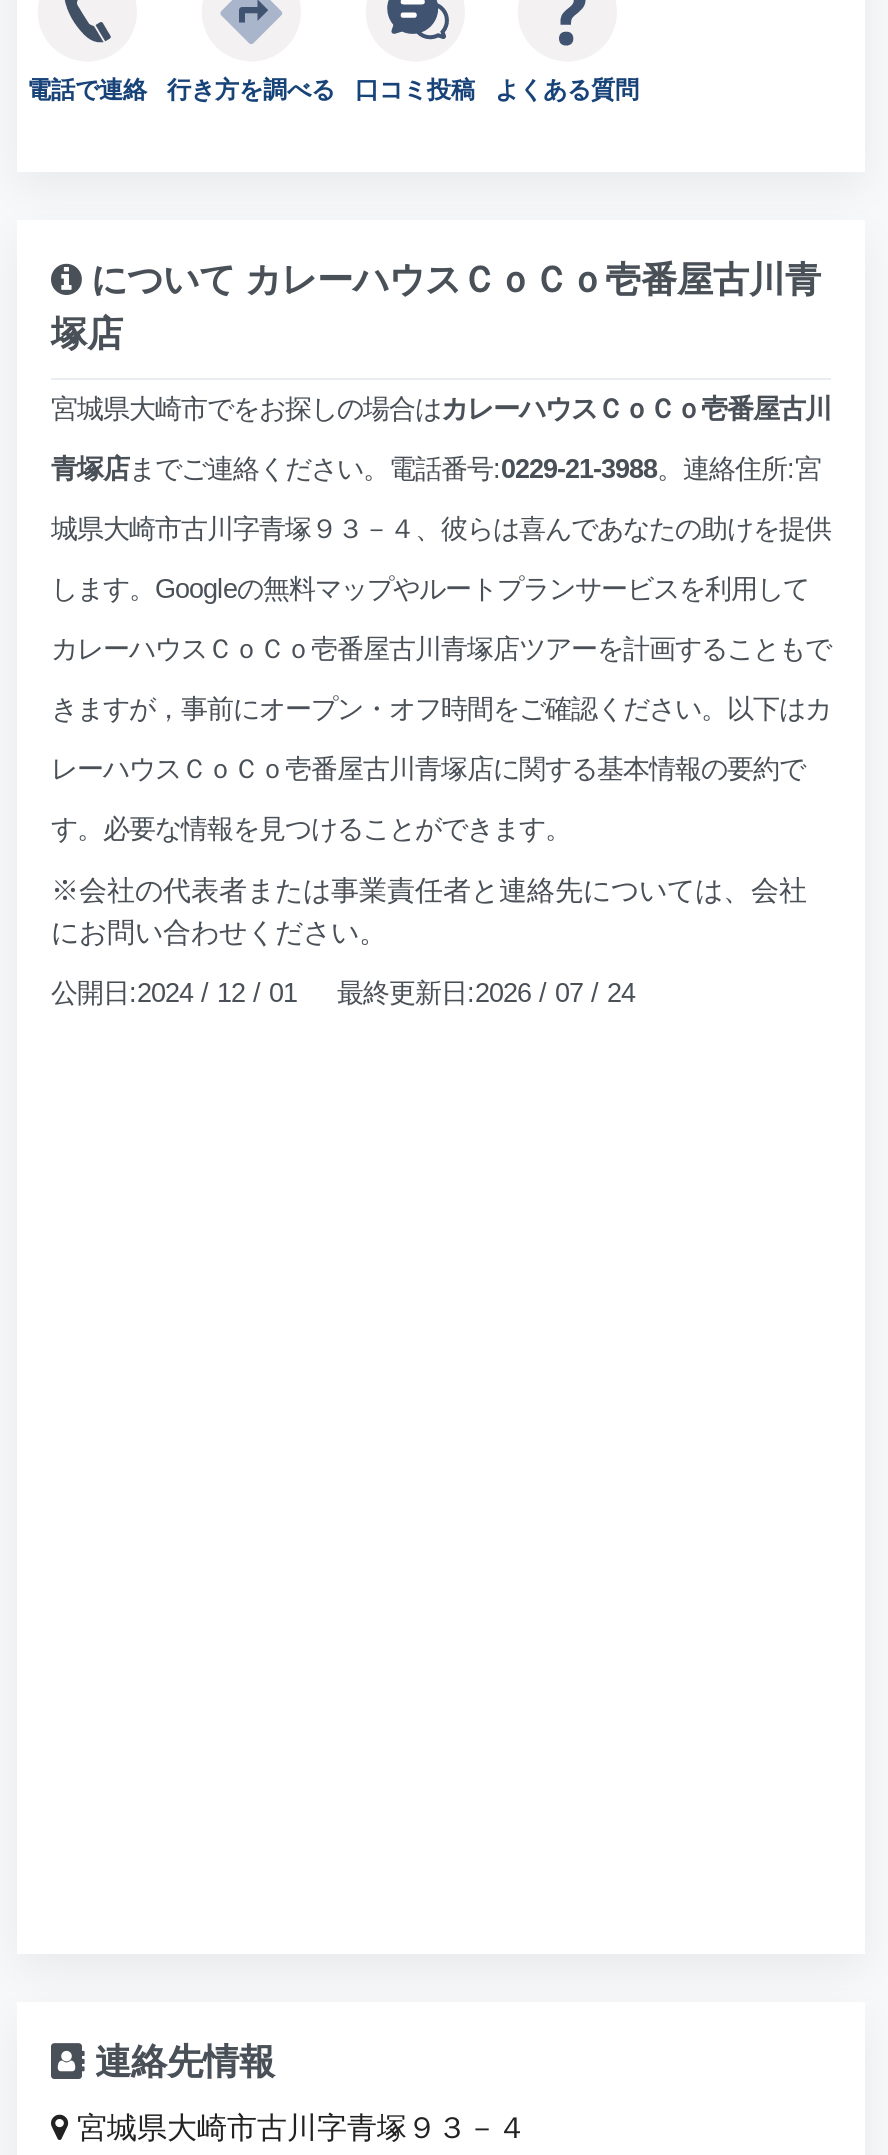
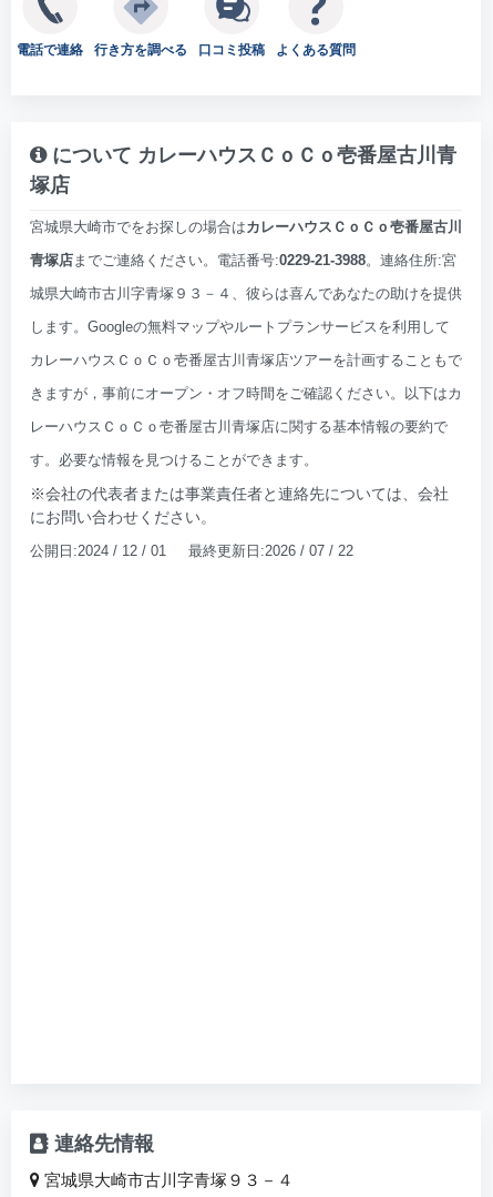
[51,978,635,1008] 公開日:2024 / 12 / 01 最終更新日:2026 / 07 / 24 -> [30,542,353,559] 公開日:2024 / 12 / 01 最終更新日:2026 / 07 / 22

